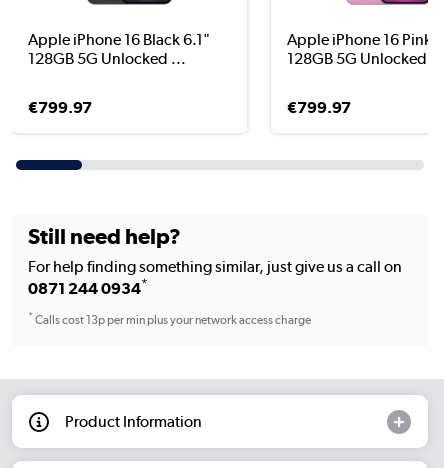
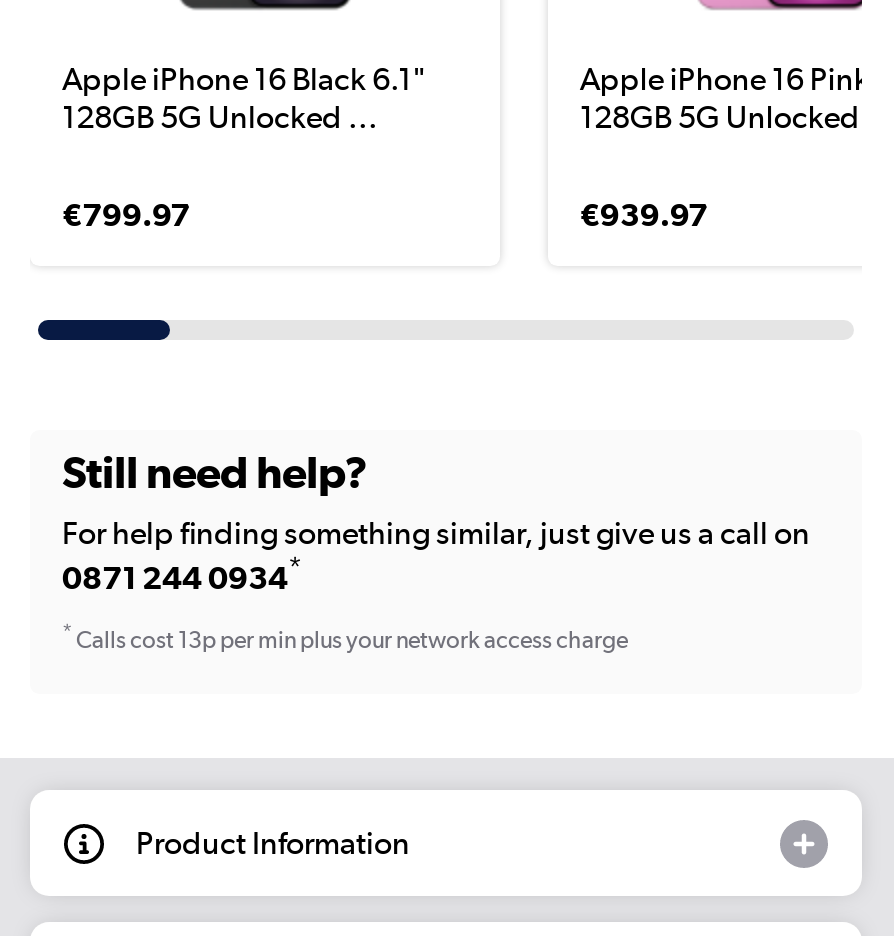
[287,98,351,117] €799.97 -> [580,195,708,233] €939.97

